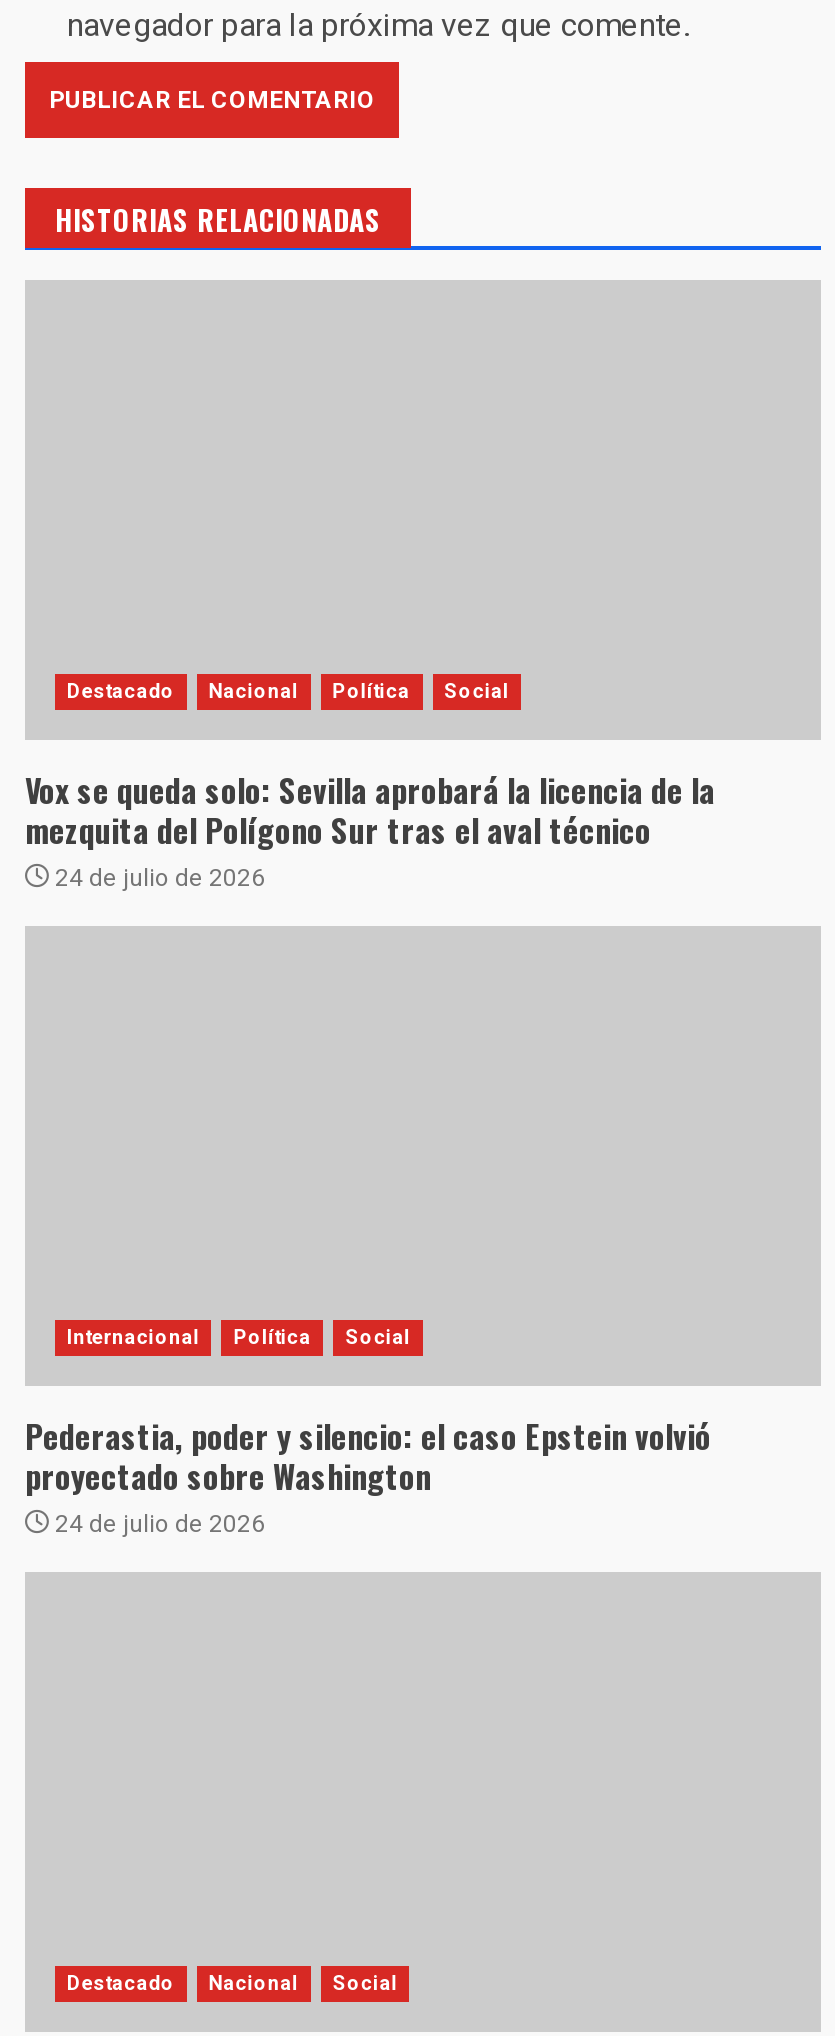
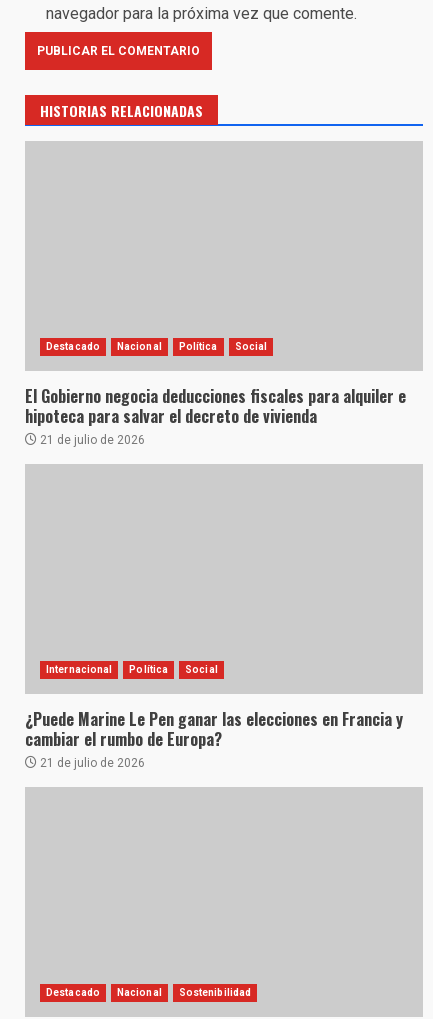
[25,767,715,893] Vox se queda solo: Sevilla aprobará la licencia de la | mezquita del Polígono Sur tras el aval técnico | 24 de julio de 2026 -> [25,384,406,447] El Gobierno negocia deducciones fiscales para alquiler e | hipoteca para salvar el decreto de vivienda | 21 de julio de 2026
[25,1413,711,1539] Pederastia, poder y silencio: el caso Epstein volvió | proyectado sobre Washington | 24 de julio de 2026 -> [25,707,403,770] ¿Puede Marine Le Pen ganar las elecciones en Francia y | cambiar el rumbo de Europa? | 21 de julio de 2026
[332,1973,398,1995] Social -> [179,987,251,998] Sostenibilidad

